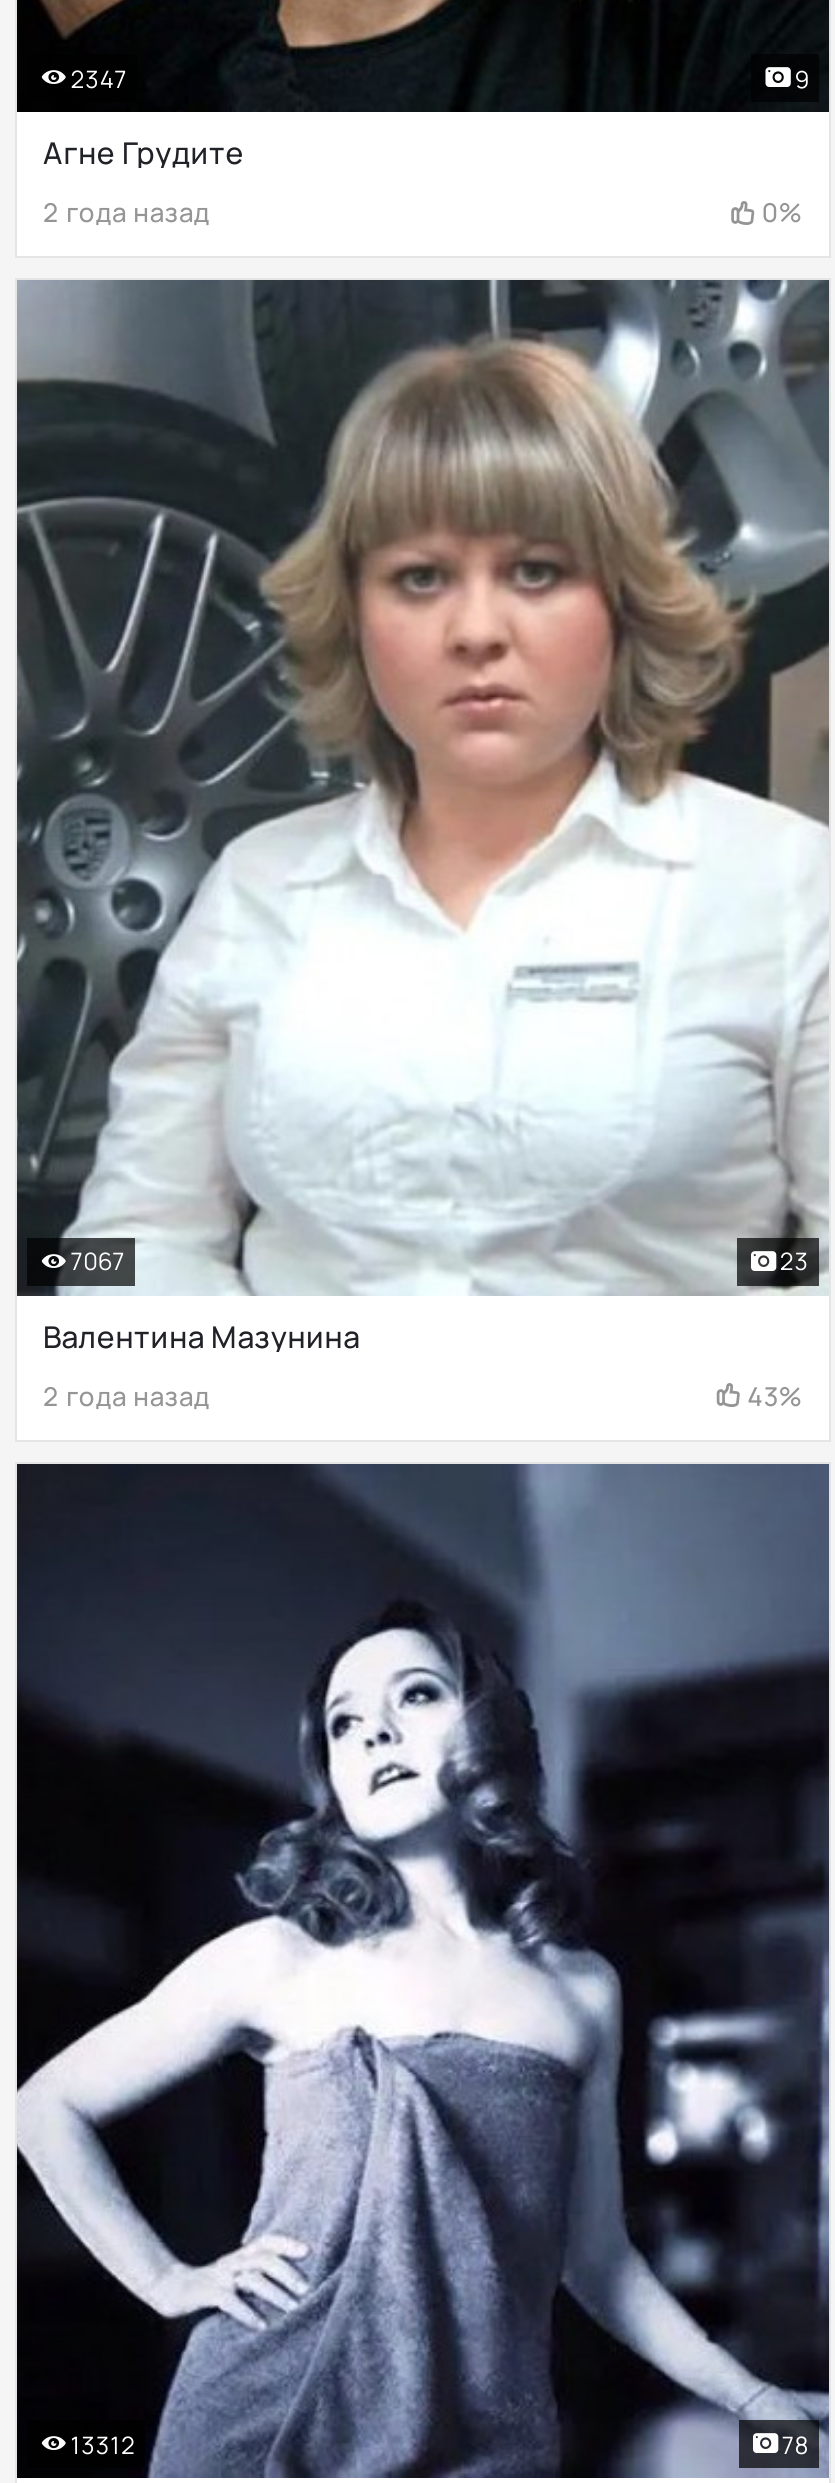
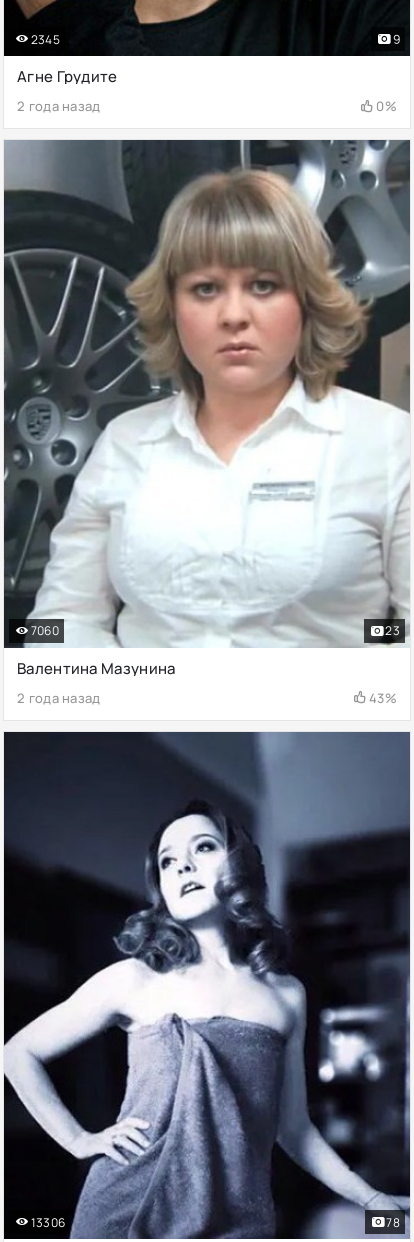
[71,61,127,95] 2347 -> [31,30,60,47] 2345
[71,1244,125,1278] 7067 -> [31,622,59,639] 7060
[71,2427,136,2461] 13312 -> [31,1213,65,1230] 13306

